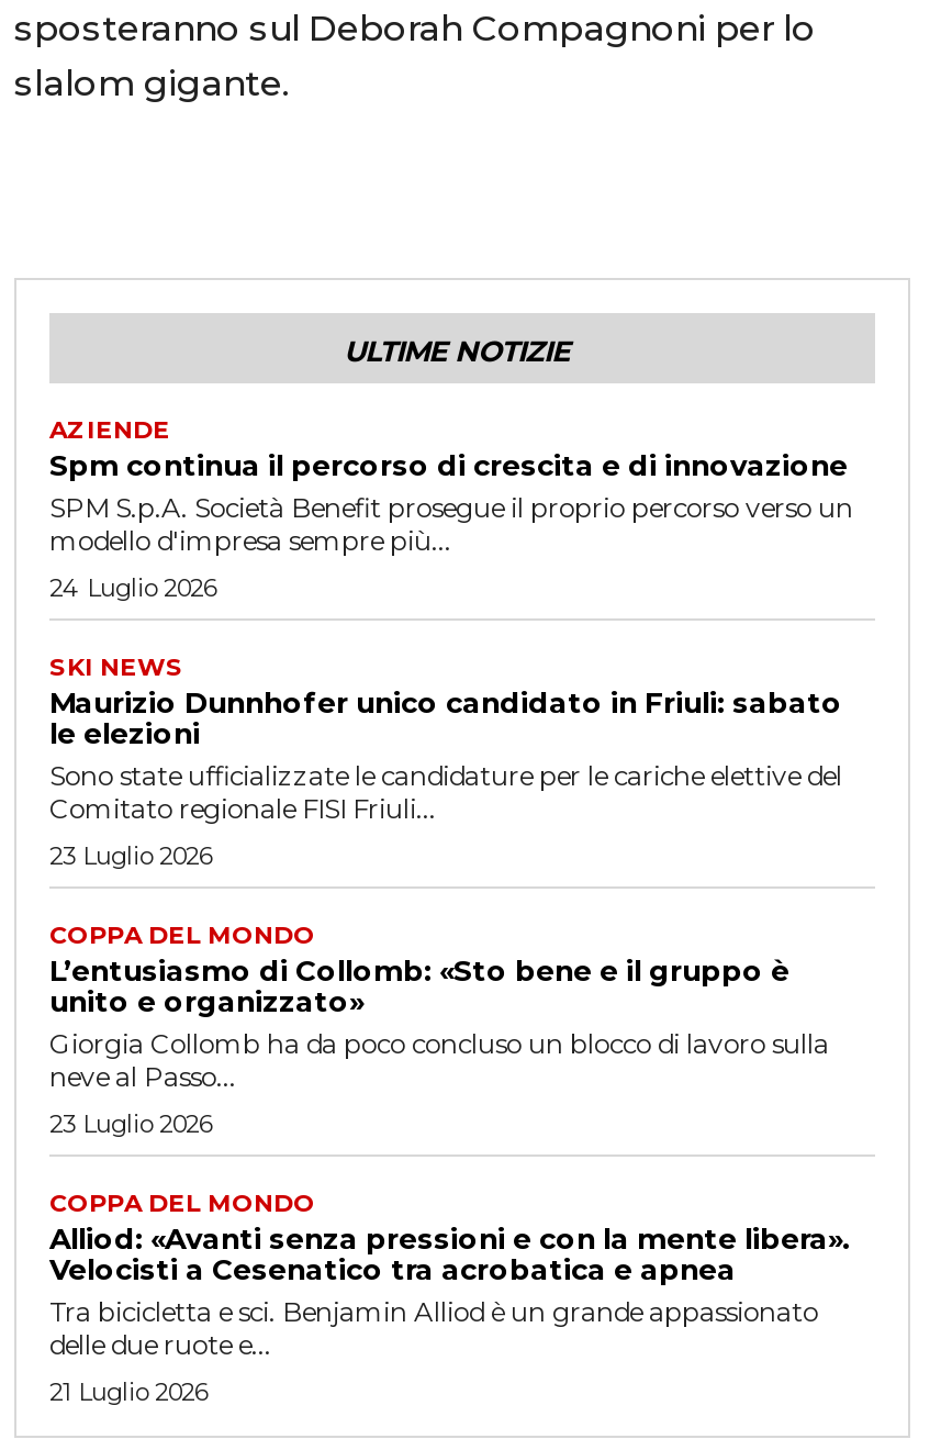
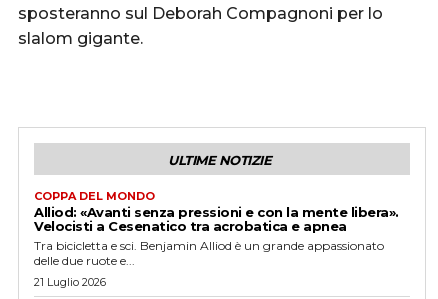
[49,415,853,1140] AZIENDE | Spm continua il percorso di crescita e di innovazione | SPM S.p.A. Società Benefit prosegue il proprio percorso verso un | modello d'impresa sempre più... | 24 Luglio 2026 | SKI NEWS | Maurizio Dunnhofer unico candidato in Friuli: sabato | le elezioni | Sono state ufficializzate le candidature per le cariche elettive del | Comitato regionale FISI Friuli... | 23 Luglio 2026 | COPPA DEL MONDO | L’entusiasmo di Collomb: «Sto bene e il gruppo è | unito e organizzato» | Giorgia Collomb ha da poco concluso un blocco di lavoro sulla | neve al Passo... | 23 Luglio 2026 -> none

